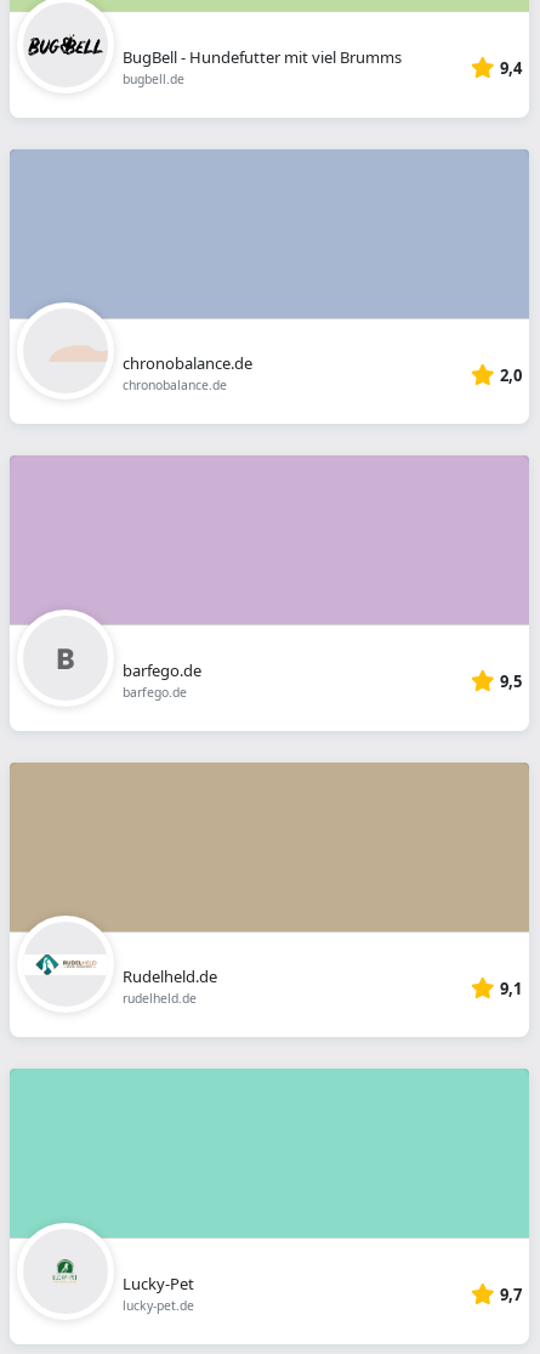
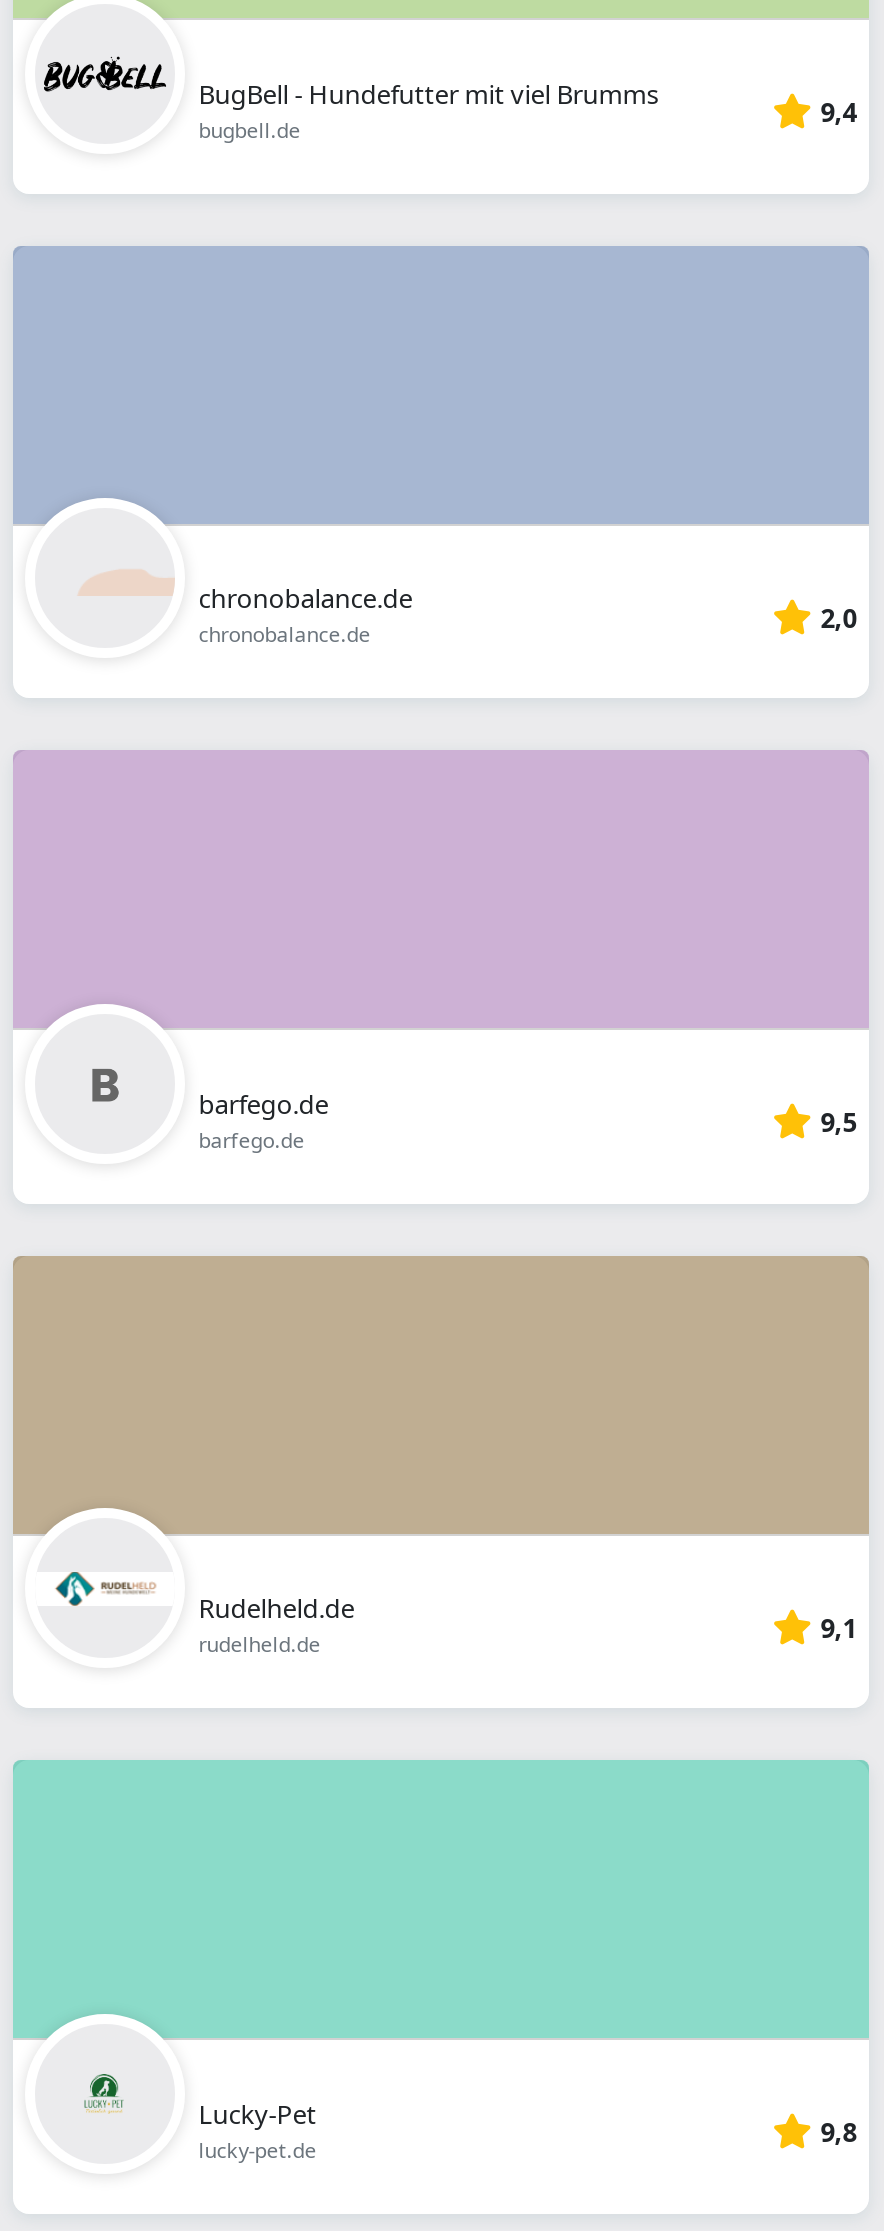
[500,1284,522,1306] 9,7 -> [821,2114,857,2150] 9,8

